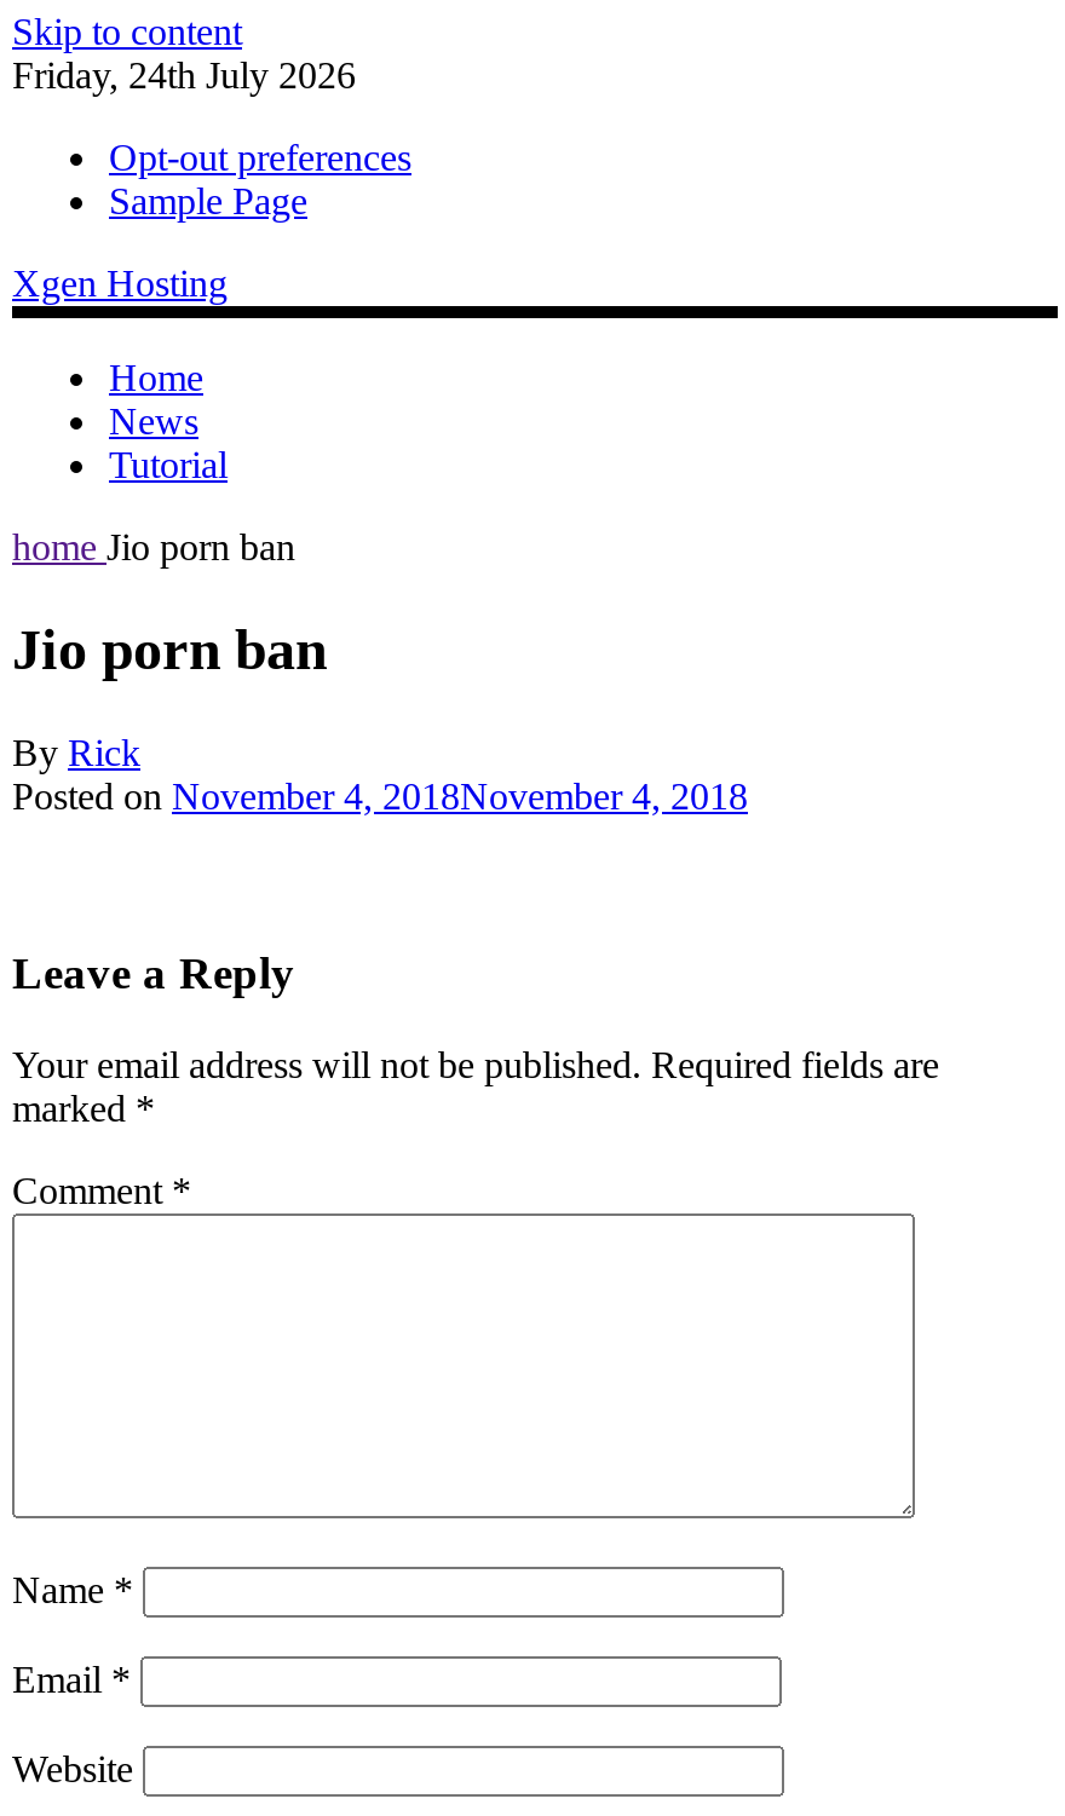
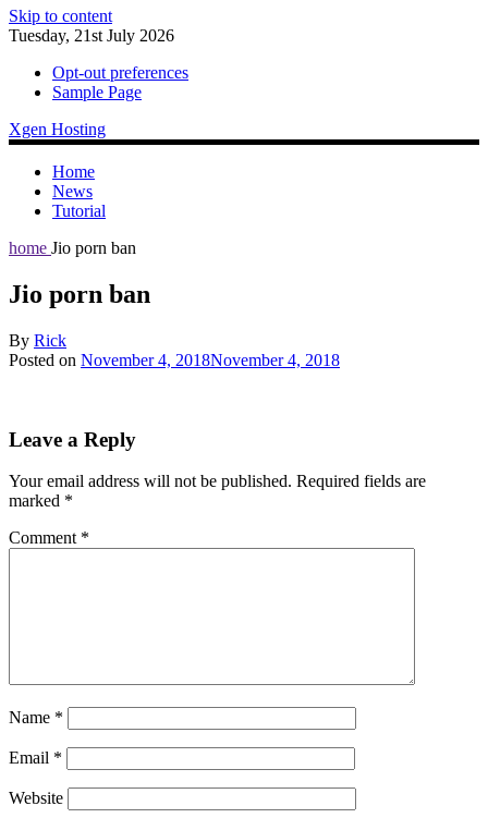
[12,54,356,96] Friday, 24th July 2026 -> [9,26,174,45] Tuesday, 21st July 2026

